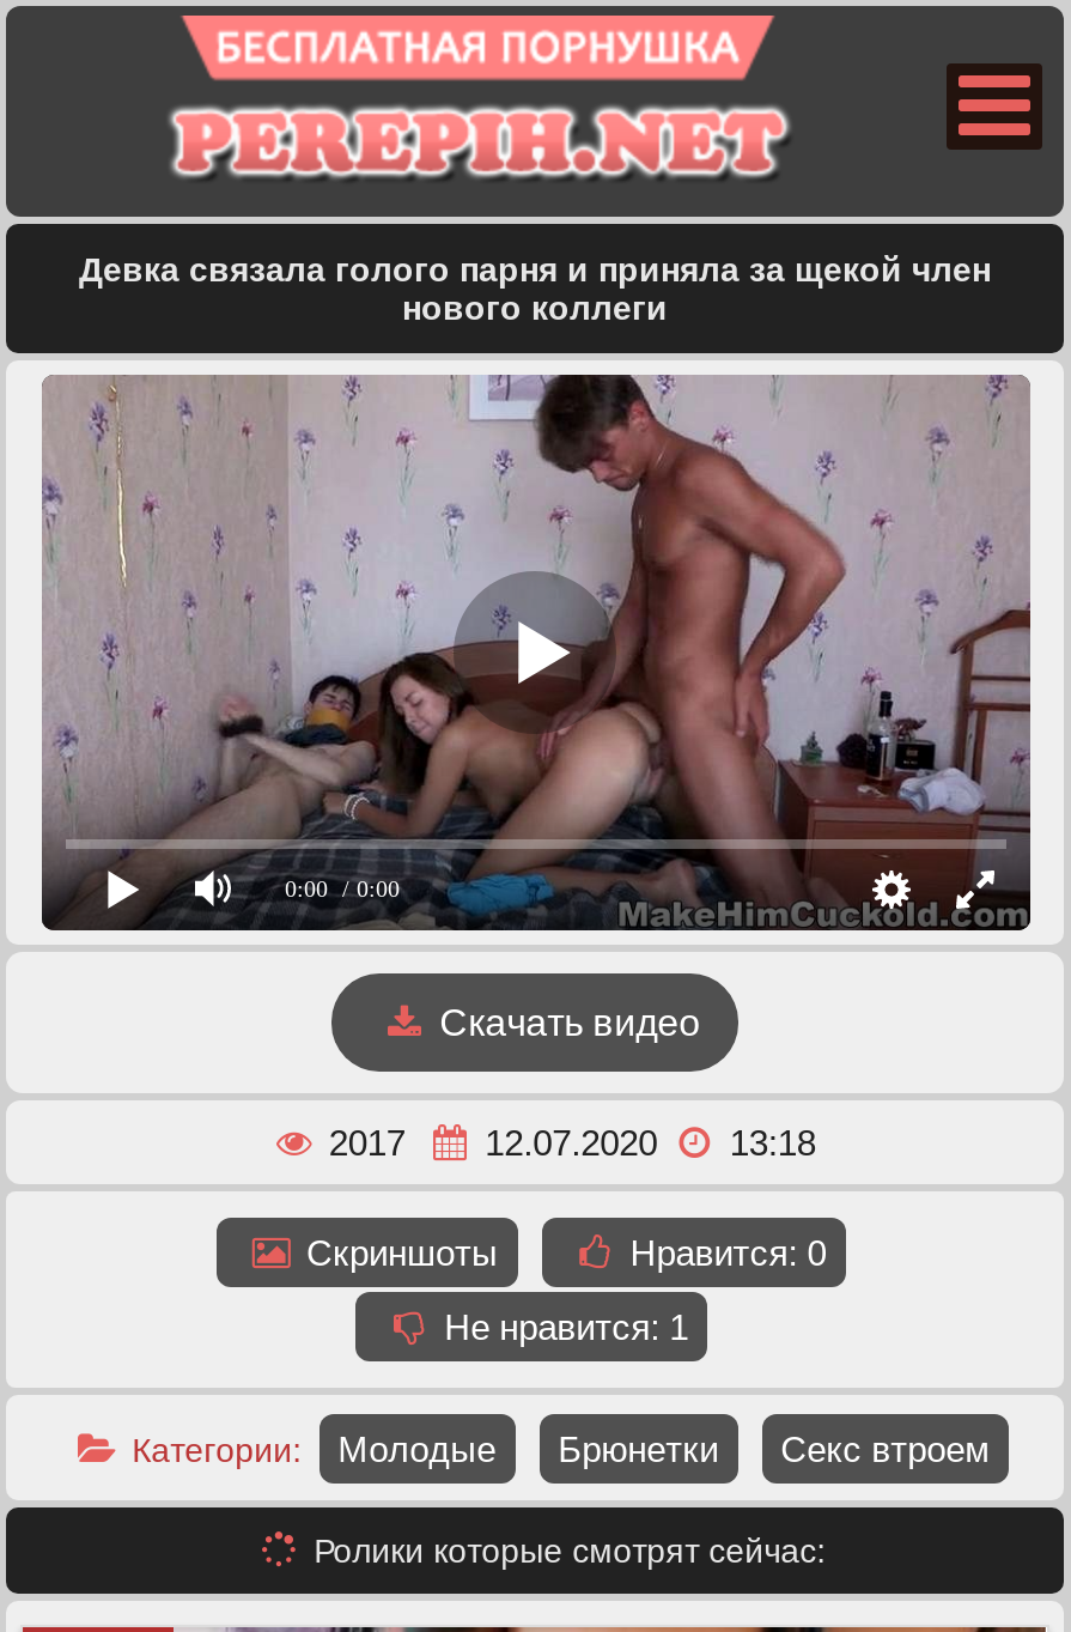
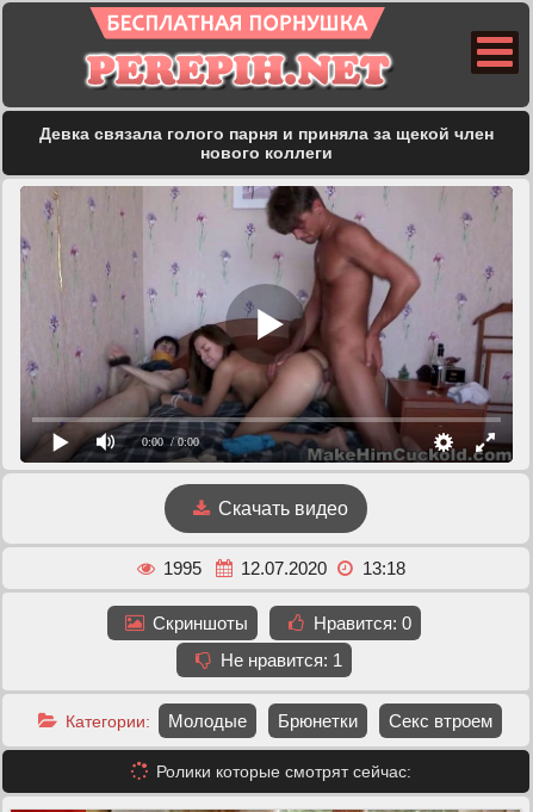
[319,1123,816,1163] 2017 12.07.2020 13:18 -> [158,558,406,579] 1995 12.07.2020 13:18

